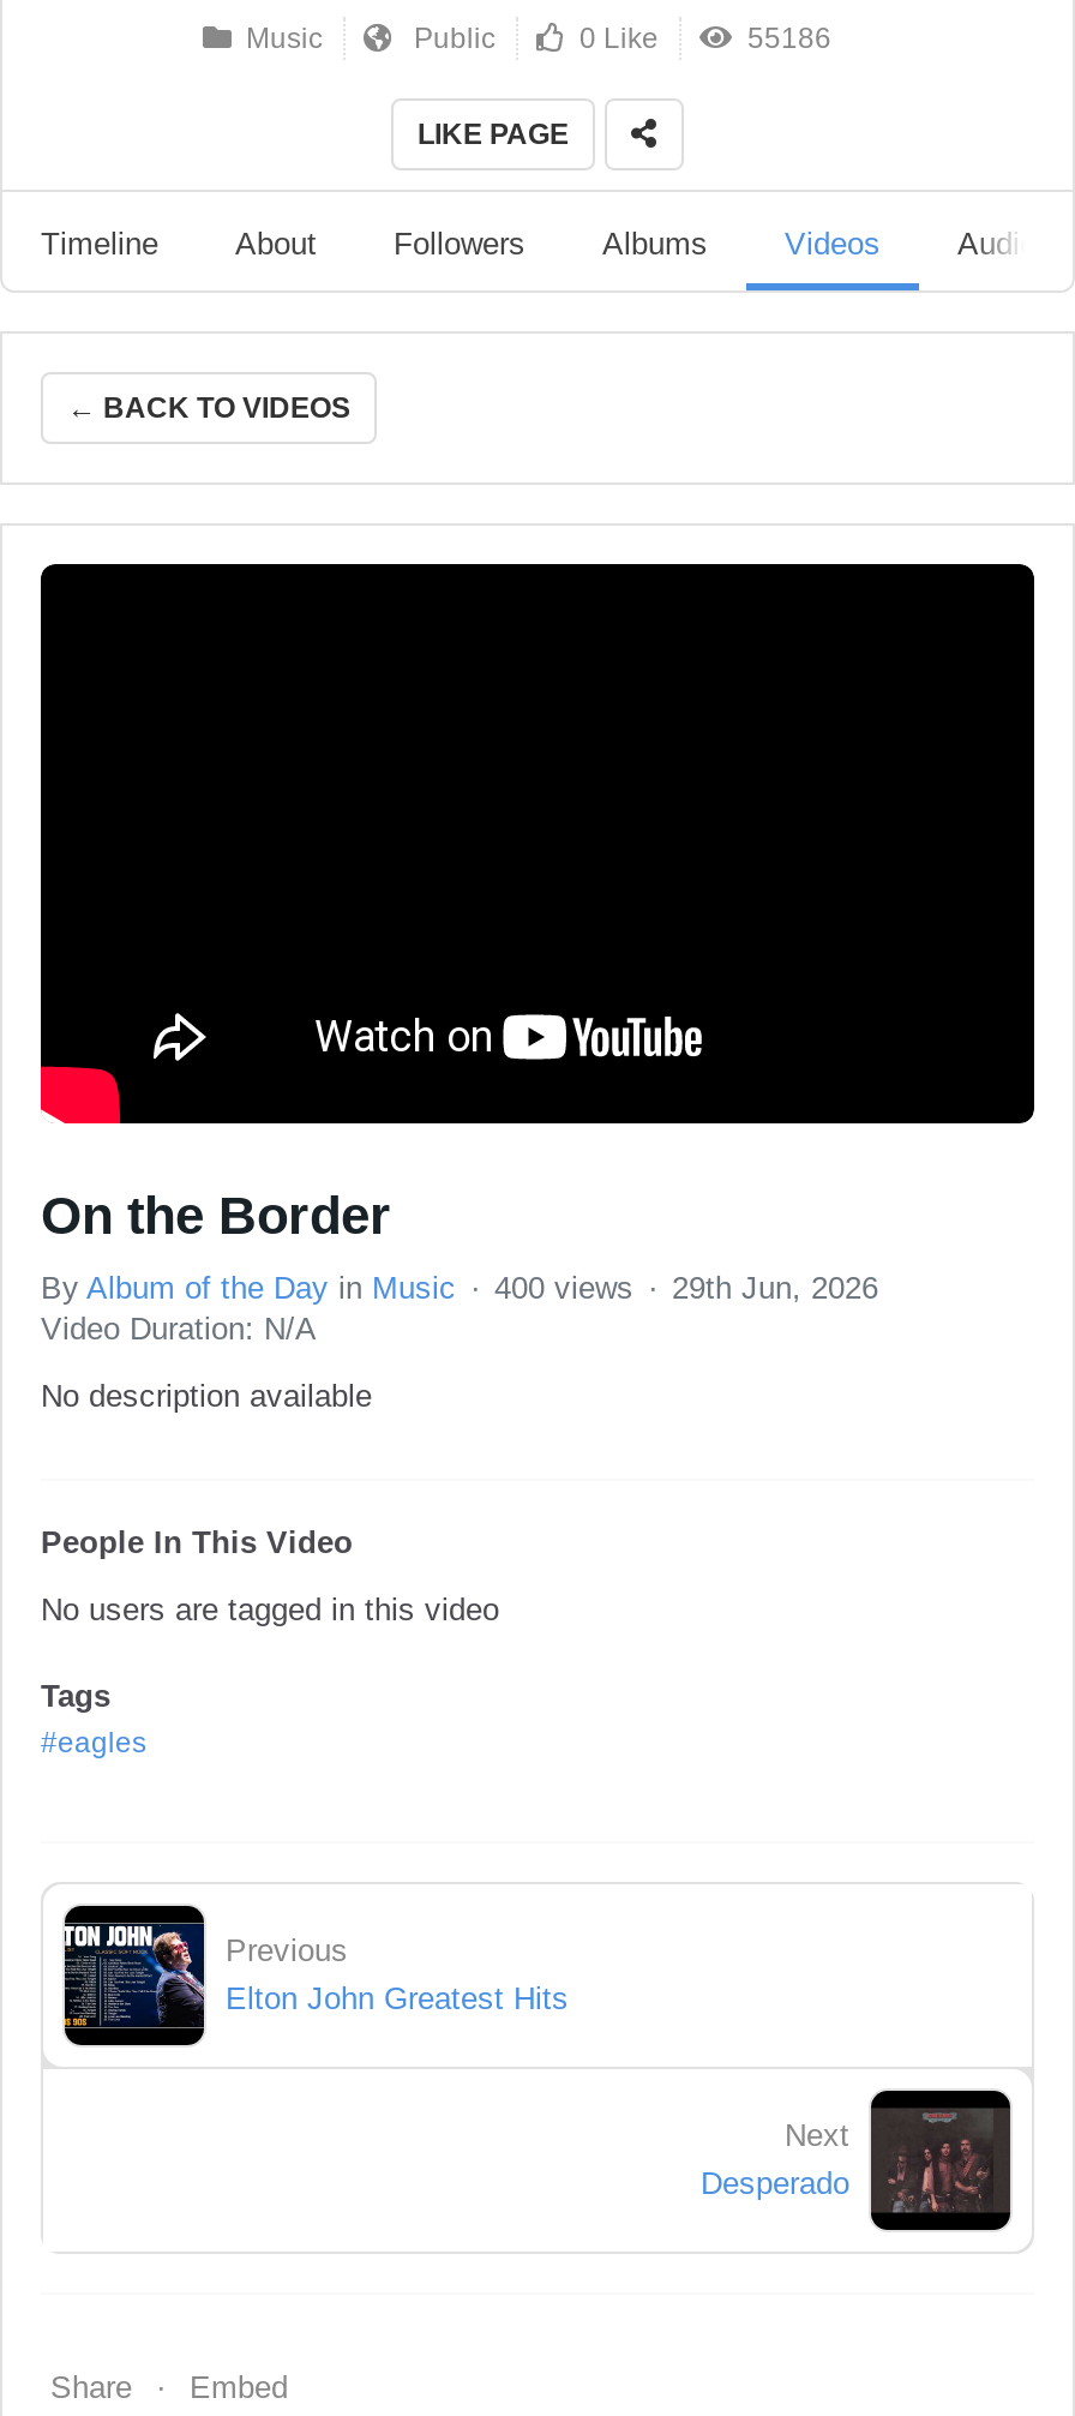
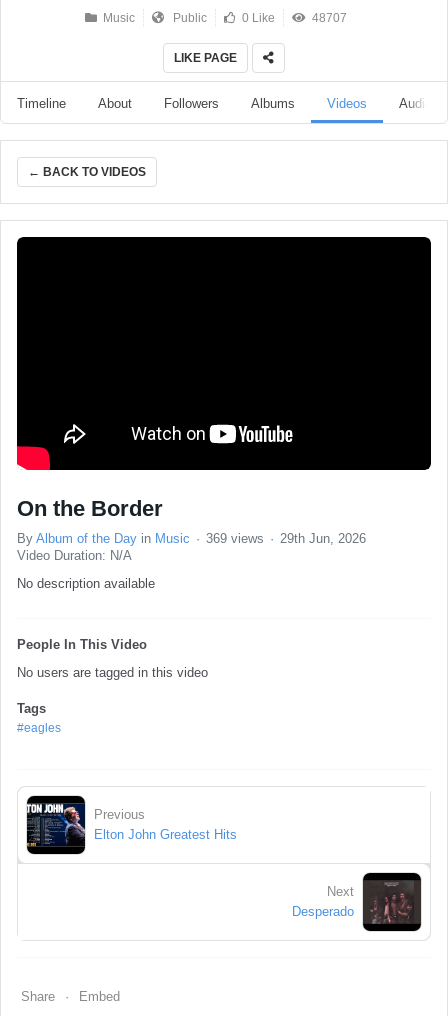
[733,22,831,55] 55186 -> [305,11,346,25] 48707
[41,1270,878,1306] By Album of the Day in Music 400 views 29th Jun, 2026 -> [17,531,366,546] By Album of the Day in Music 369 views 29th Jun, 2026

